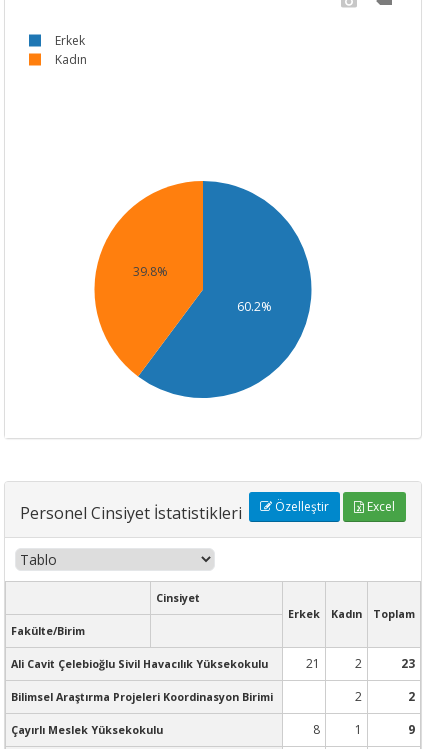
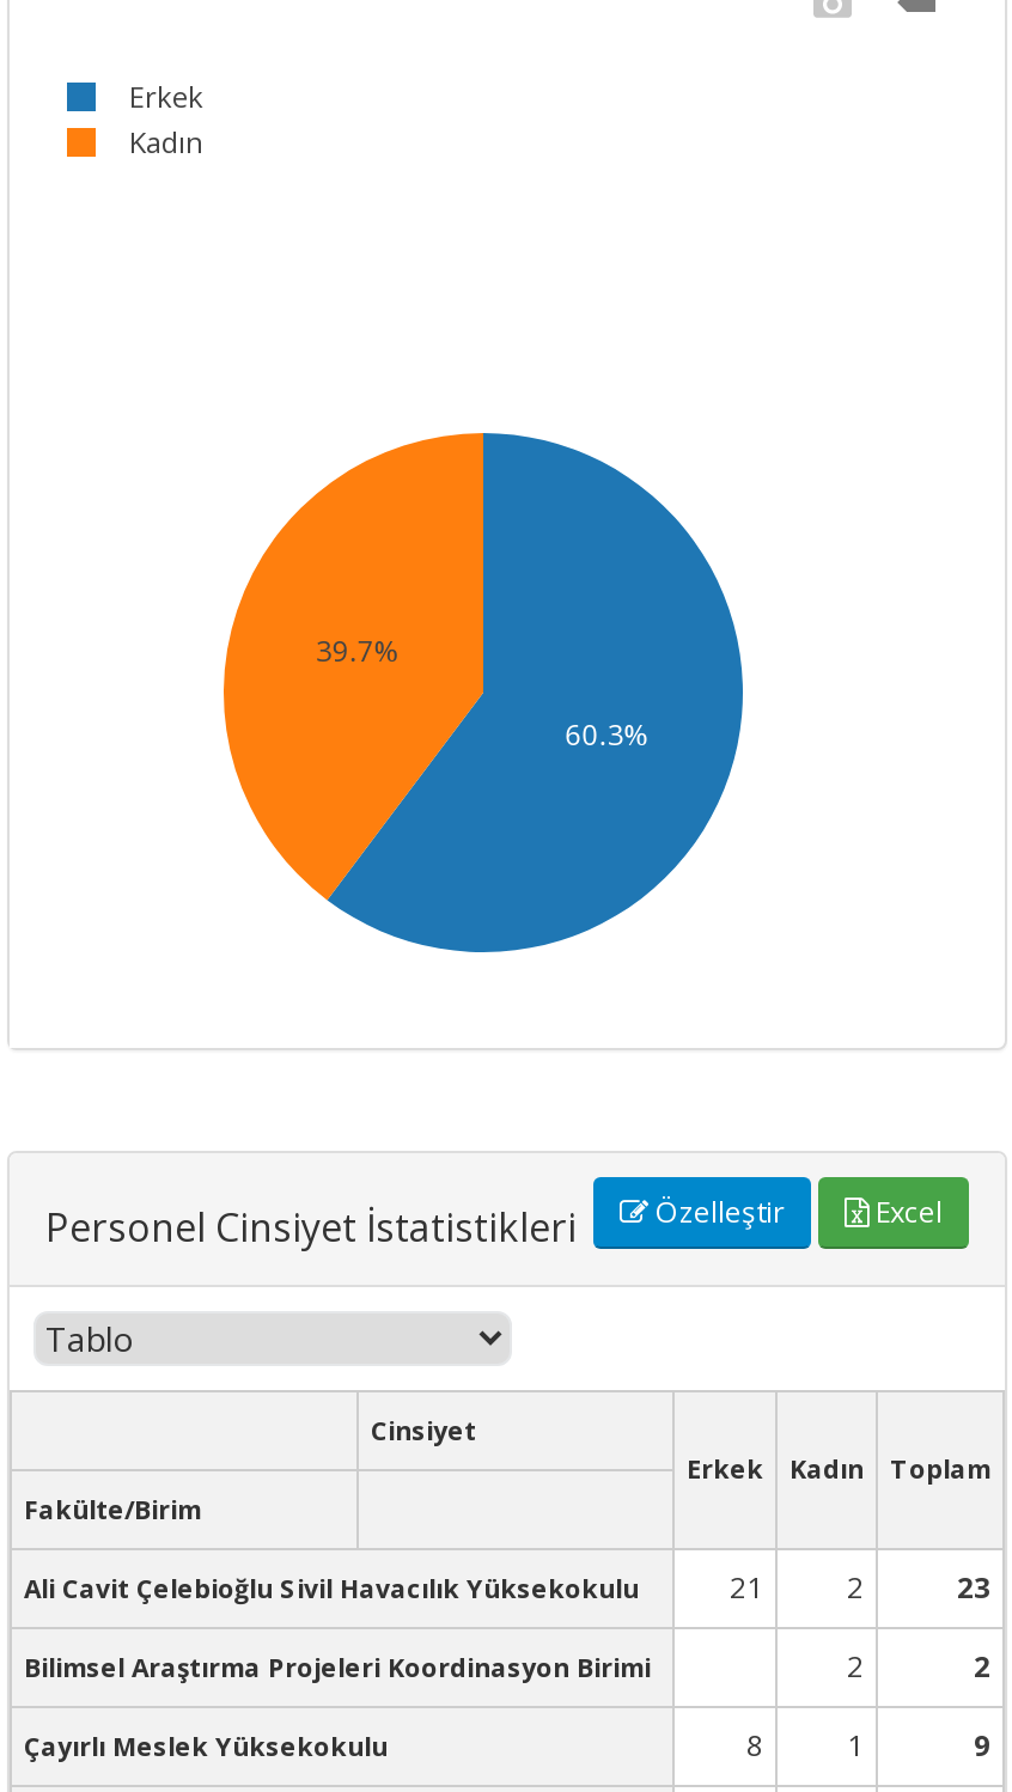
[133,263,168,280] 39.8% -> [316,631,398,670] 39.7%
[237,298,272,315] 60.2% -> [565,714,648,753] 60.3%

